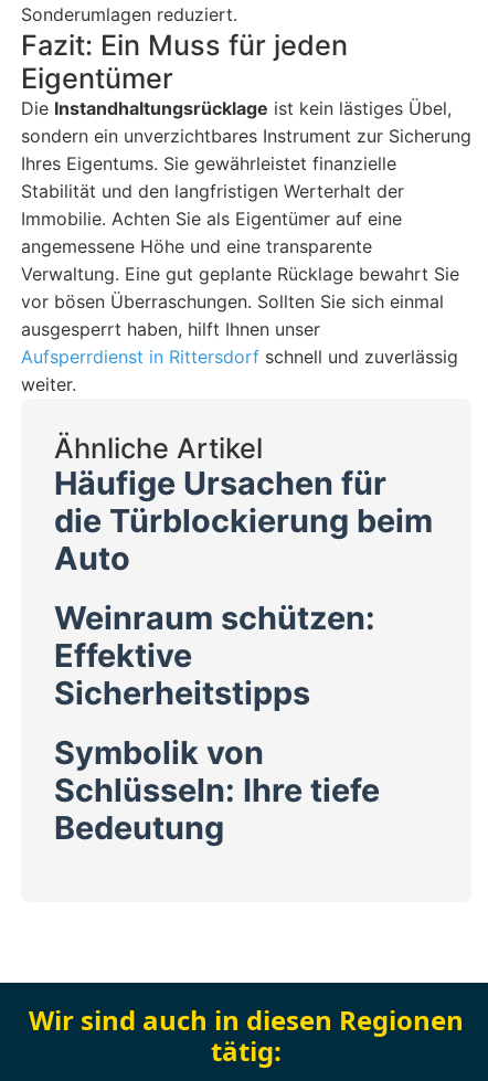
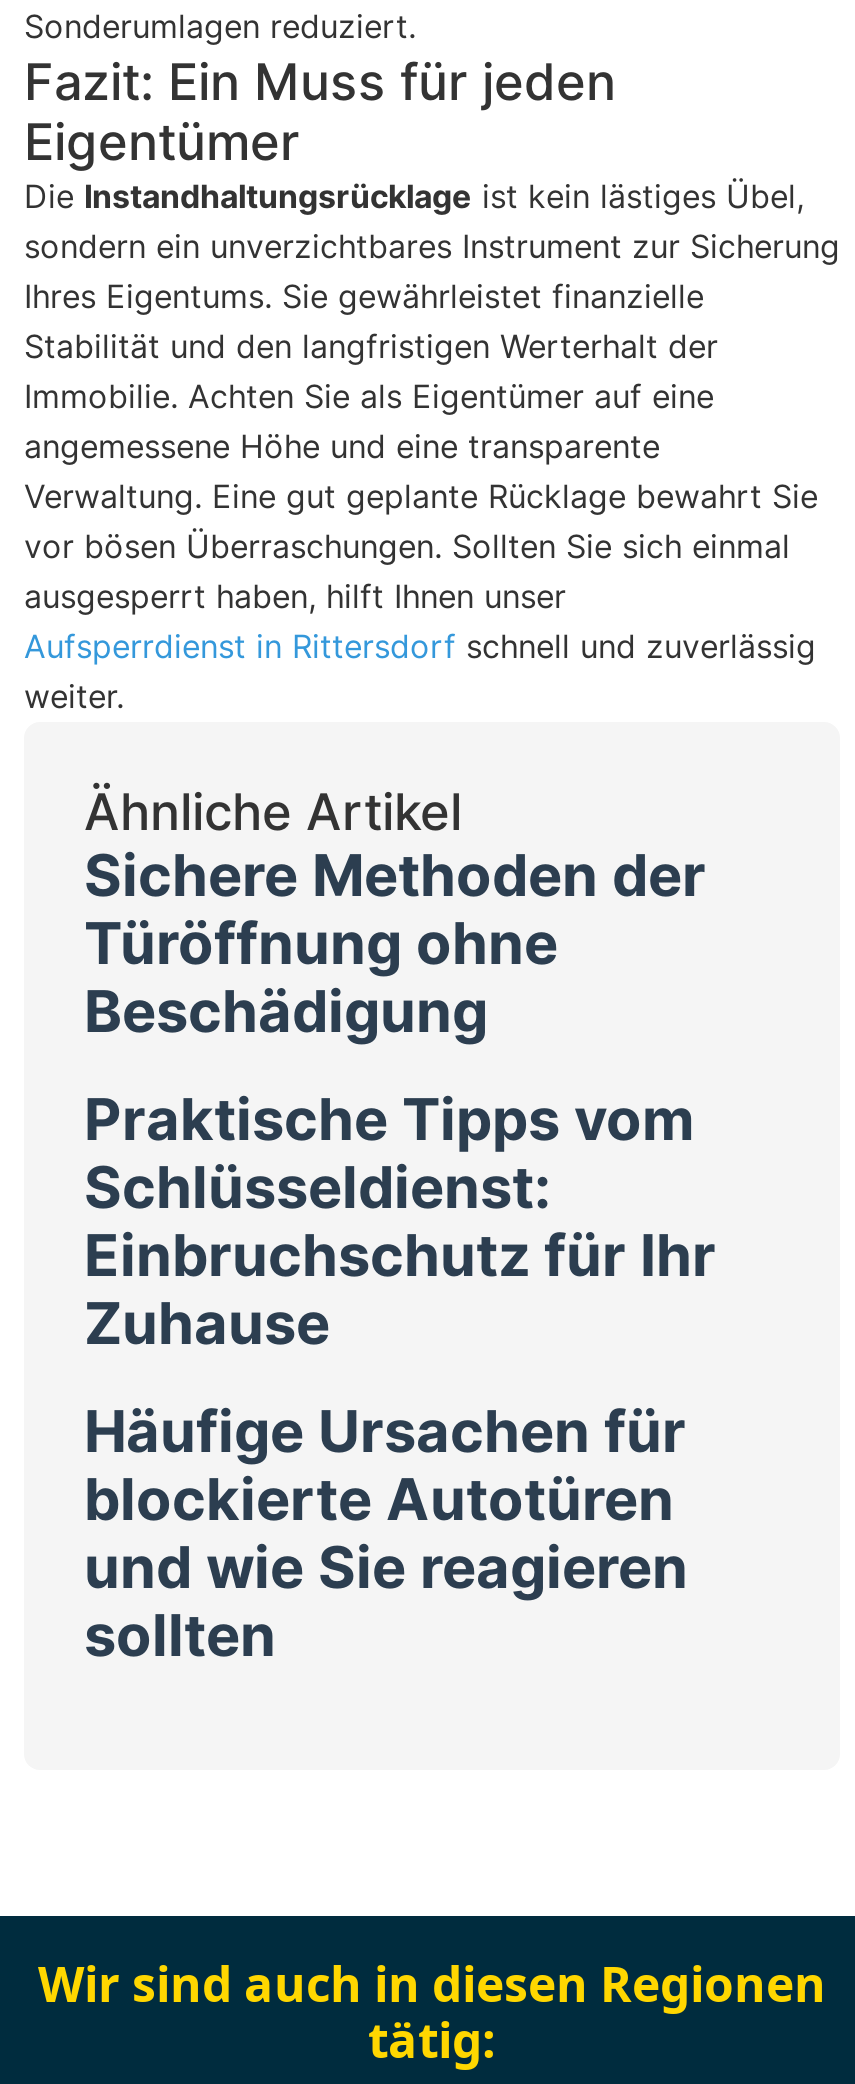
none -> [84,840,716,1358] Sichere Methoden der | Türöffnung ohne | Beschädigung | Praktische Tipps vom | Schlüsseldienst: | Einbruchschutz für Ihr | Zuhause
moved [54,464,386,502] -> [84,1396,686,1466]: Häufige Ursachen für
[54,501,433,847] die Türblockierung beim | Auto | Weinraum schützen: | Effektive | Sicherheitstipps | Symbolik von | Schlüsseln: Ihre tiefe | Bedeutung -> [84,1464,688,1670] blockierte Autotüren | und wie Sie reagieren | sollten

